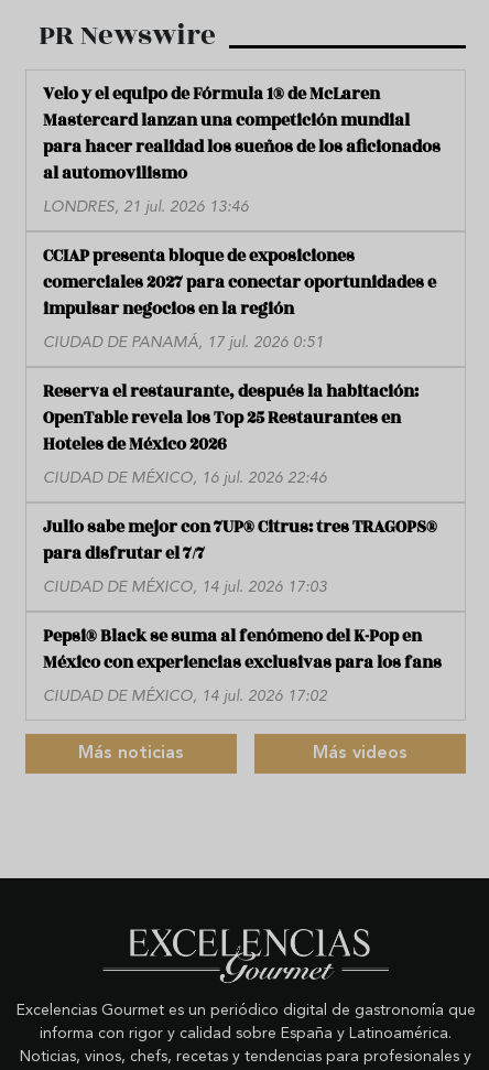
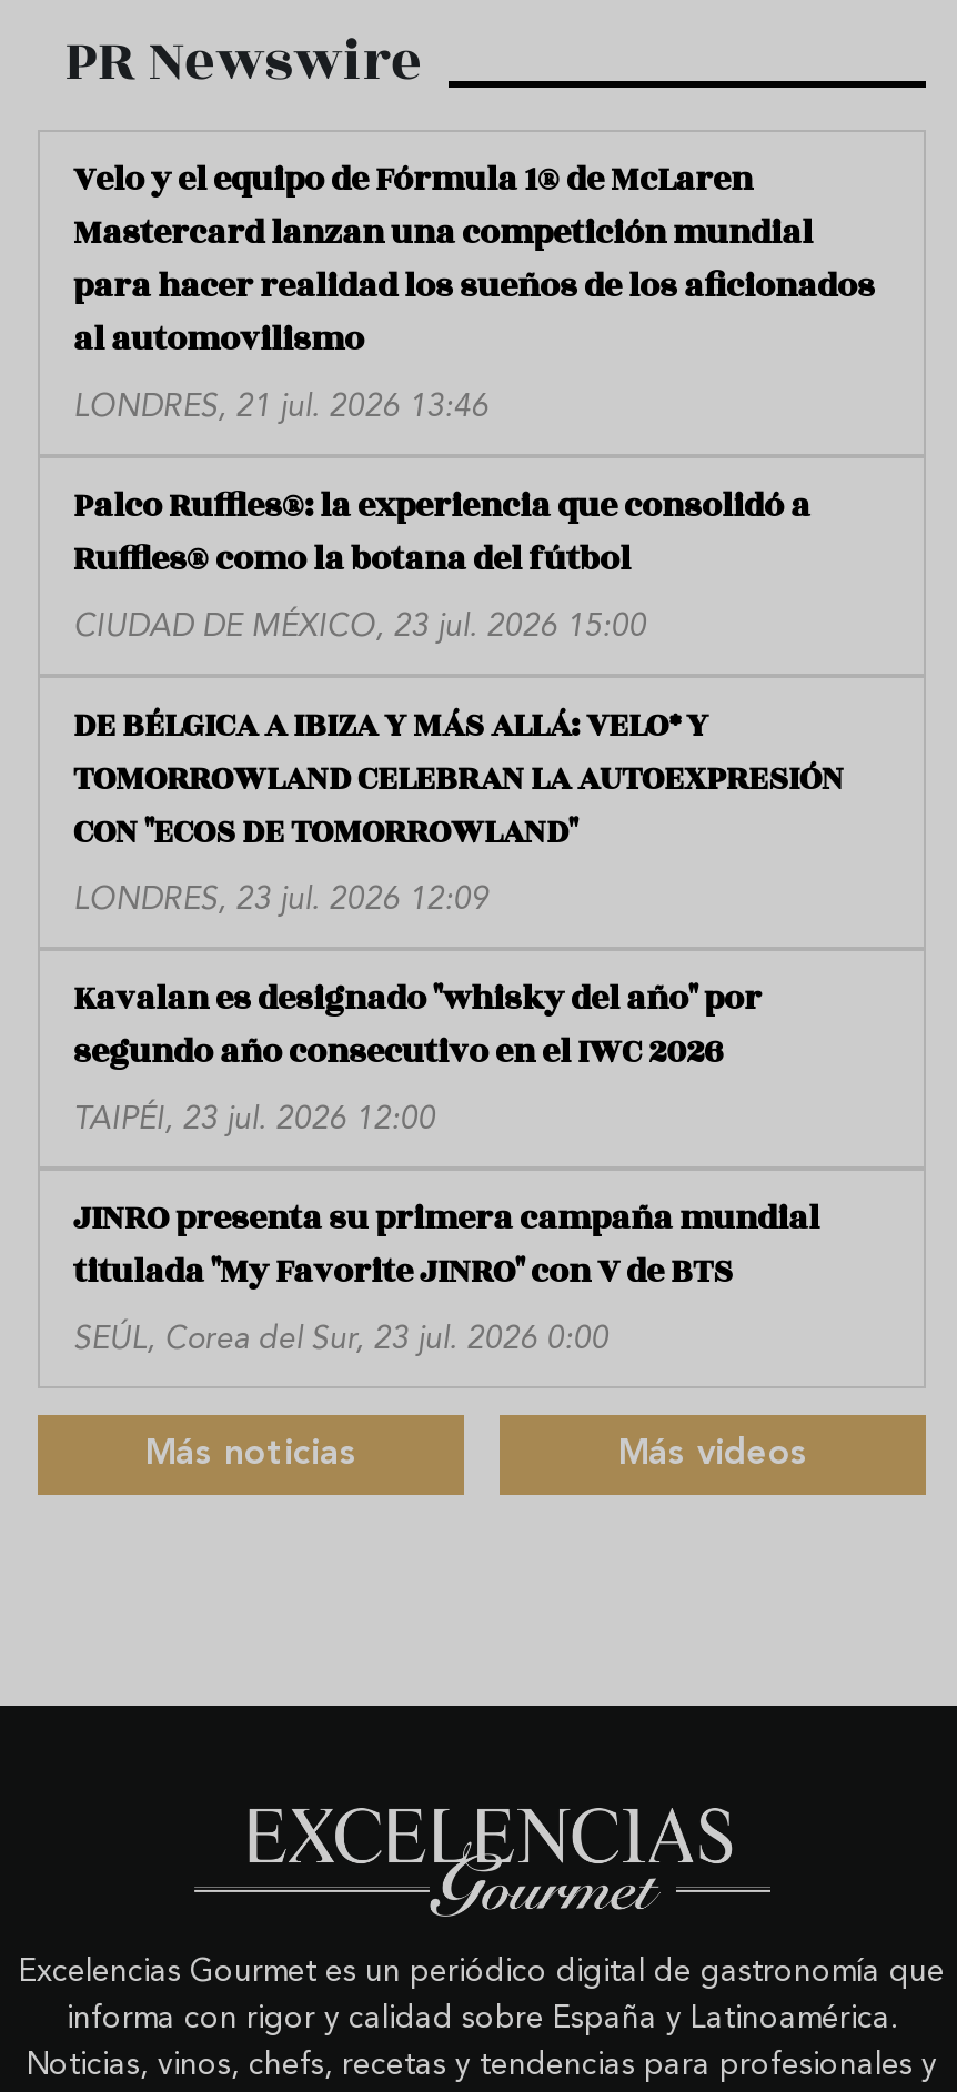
[43,244,436,322] CCIAP presenta bloque de exposiciones | comerciales 2027 para conectar oportunidades e | impulsar negocios en la región -> [73,481,810,586] Palco Ruffles®: la experiencia que consolidó a | Ruffles® como la botana del fútbol
[43,335,324,351] CIUDAD DE PANAMÁ, 17 jul. 2026 0:51 -> [73,612,646,643] CIUDAD DE MÉXICO, 23 jul. 2026 15:00
[43,380,419,458] Reserva el restaurante, después la habitación: | OpenTable revela los Top 25 Restaurantes en | Hoteles de México 2026 -> [73,701,844,859] DE BÉLGICA A IBIZA Y MÁS ALLÁ: VELO* Y | TOMORROWLAND CELEBRAN LA AUTOEXPRESIÓN | CON "ECOS DE TOMORROWLAND"
[43,471,327,486] CIUDAD DE MÉXICO, 16 jul. 2026 22:46 -> [73,885,488,916] LONDRES, 23 jul. 2026 12:09
[43,515,437,567] Julio sabe mejor con 7UP® Citrus: tres TRAGOPS® | para disfrutar el 7/7 -> [73,974,762,1079] Kavalan es designado "whisky del año" por | segundo año consecutivo en el IWC 2026
[43,580,327,595] CIUDAD DE MÉXICO, 14 jul. 2026 17:03 -> [73,1105,435,1136] TAIPÉI, 23 jul. 2026 12:00
[43,624,442,676] Pepsi® Black se suma al fenómeno del K-Pop en | México con experiencias exclusivas para los fans -> [73,1194,819,1298] JINRO presenta su primera campaña mundial | titulada "My Favorite JINRO" con V de BTS
[43,689,327,705] CIUDAD DE MÉXICO, 14 jul. 2026 17:02 -> [73,1325,608,1356] SEÚL, Corea del Sur, 23 jul. 2026 0:00

